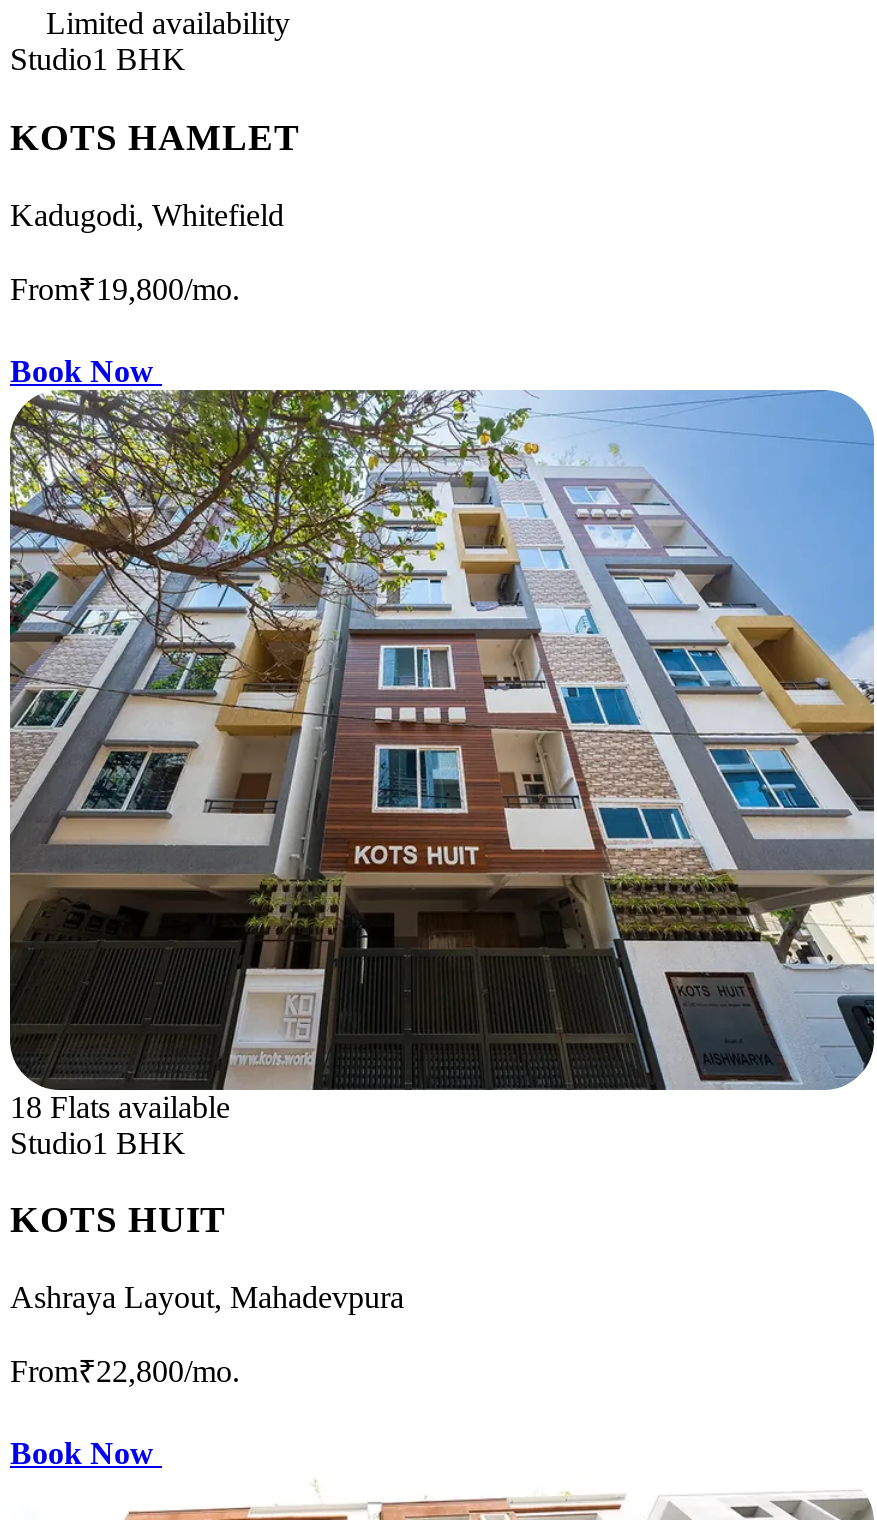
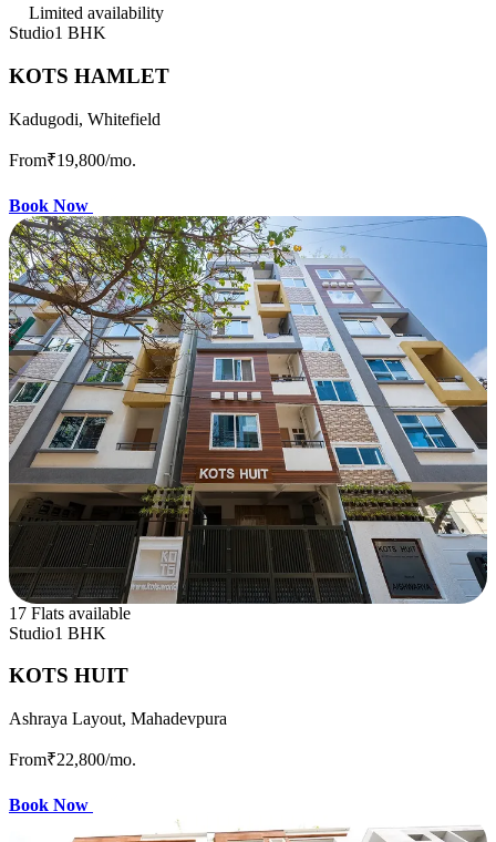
[10,1089,230,1123] 18 Flats available -> [9,603,131,622] 17 Flats available

